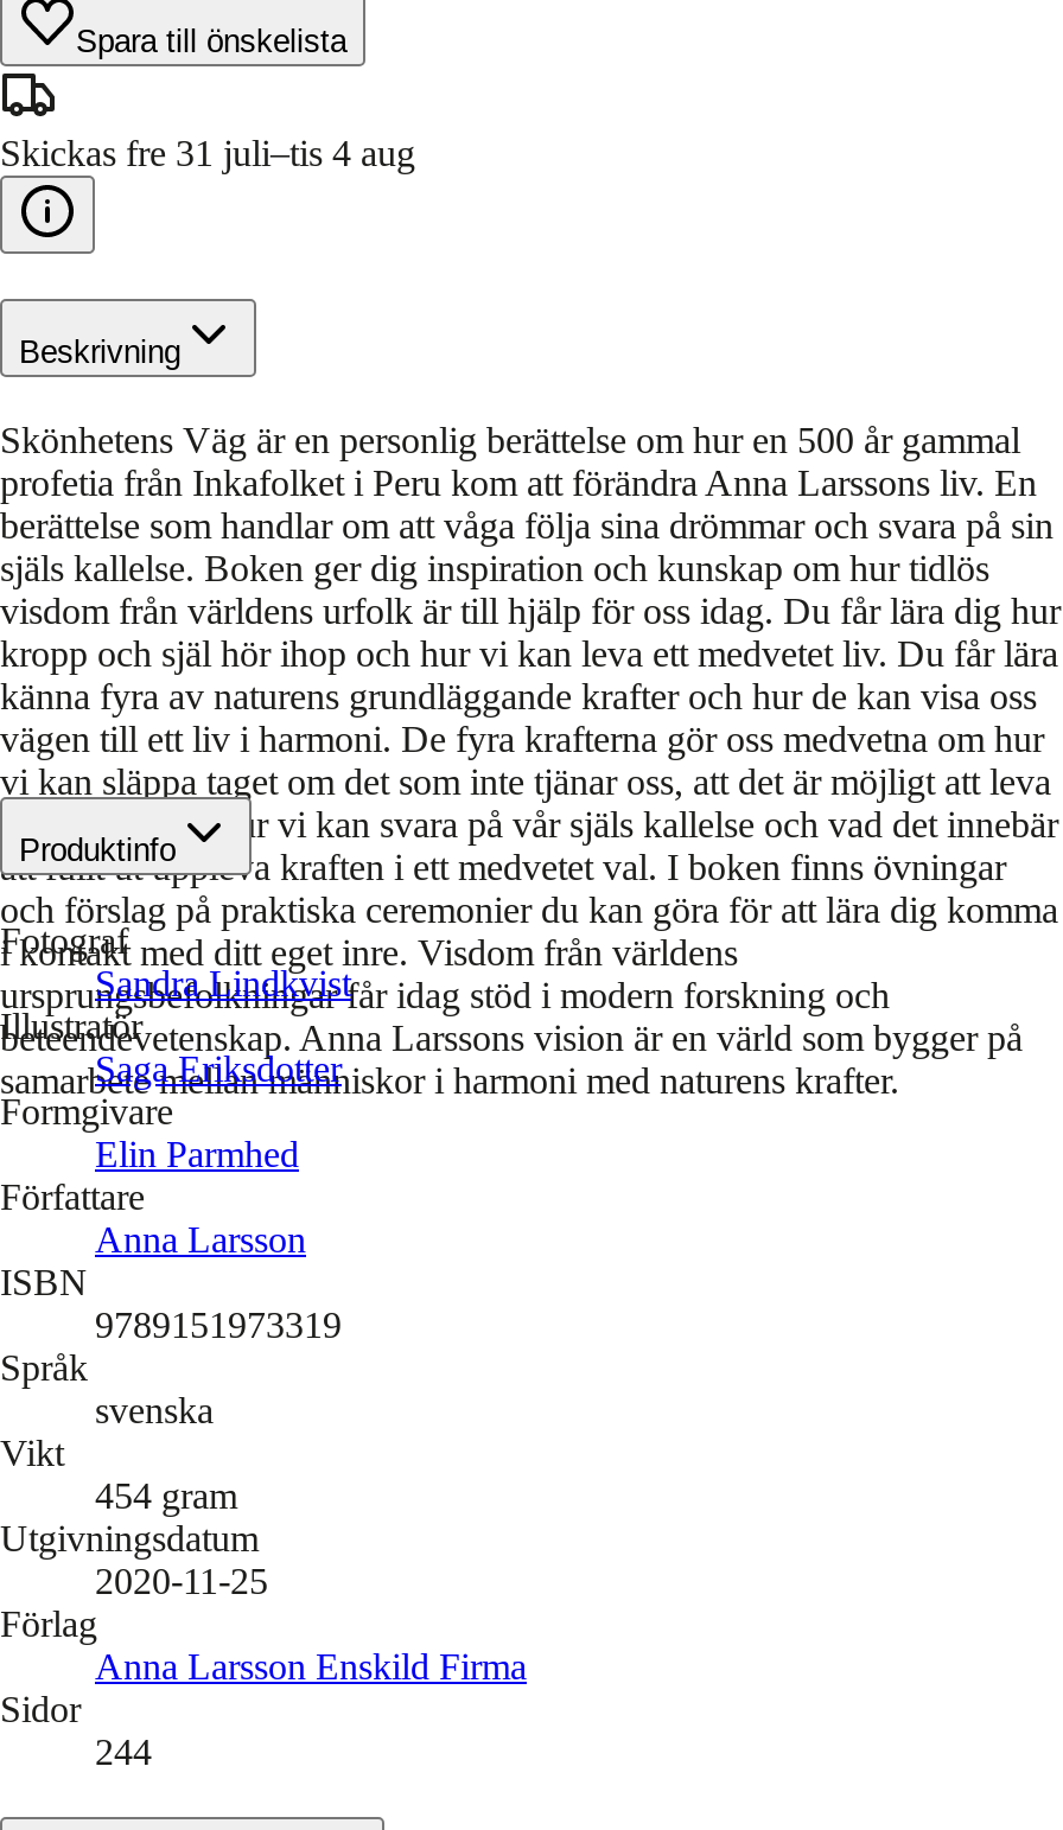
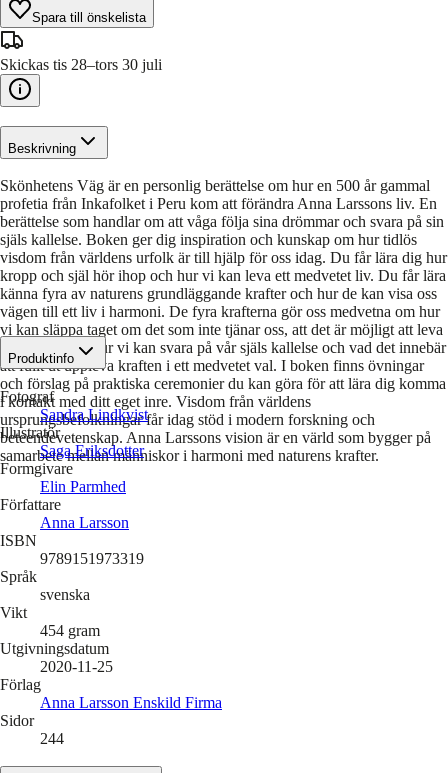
[0,133,415,173] Skickas fre 31 juli–tis 4 aug -> [0,56,162,73] Skickas tis 28–tors 30 juli

